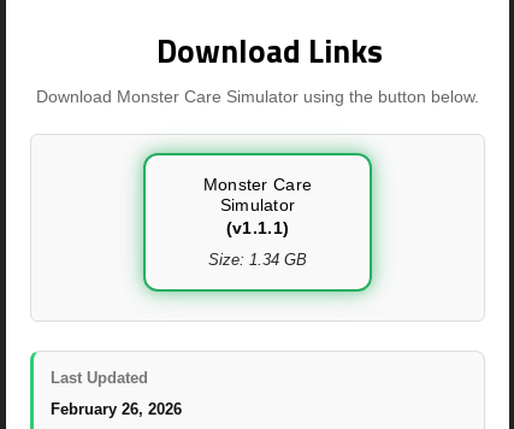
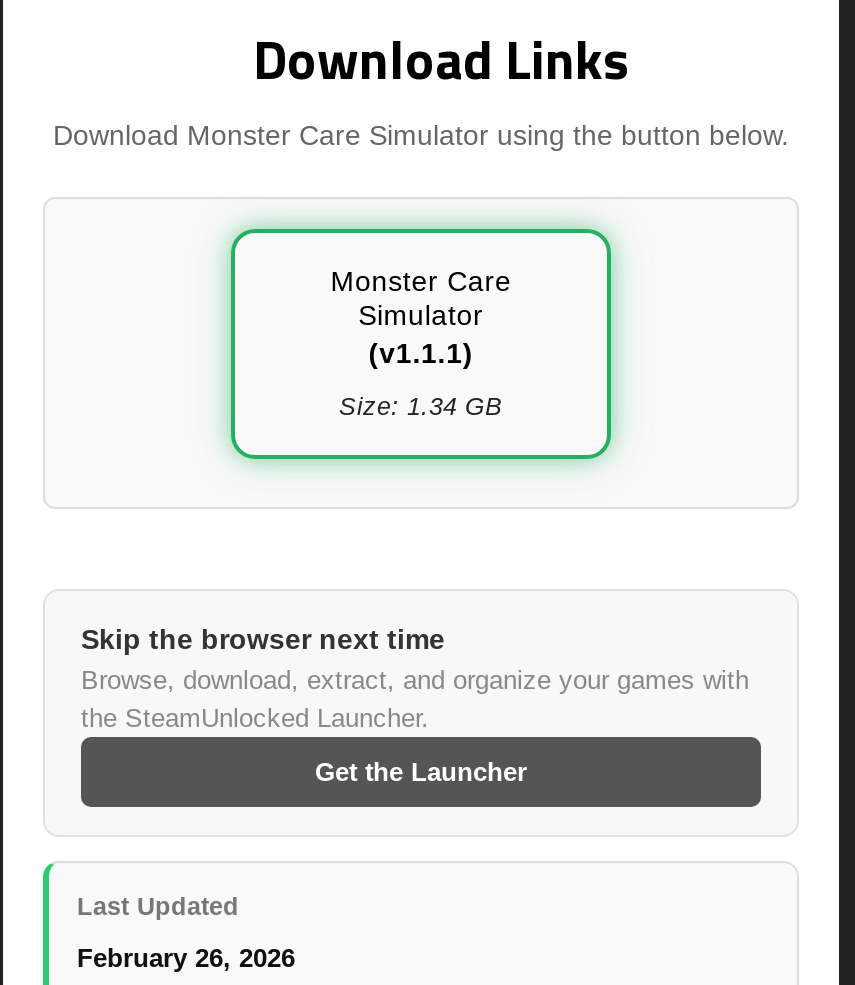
none -> [81,622,749,786] Skip the browser next time | Browse, download, extract, and organize your games with | the SteamUnlocked Launcher. | Get the Launcher

